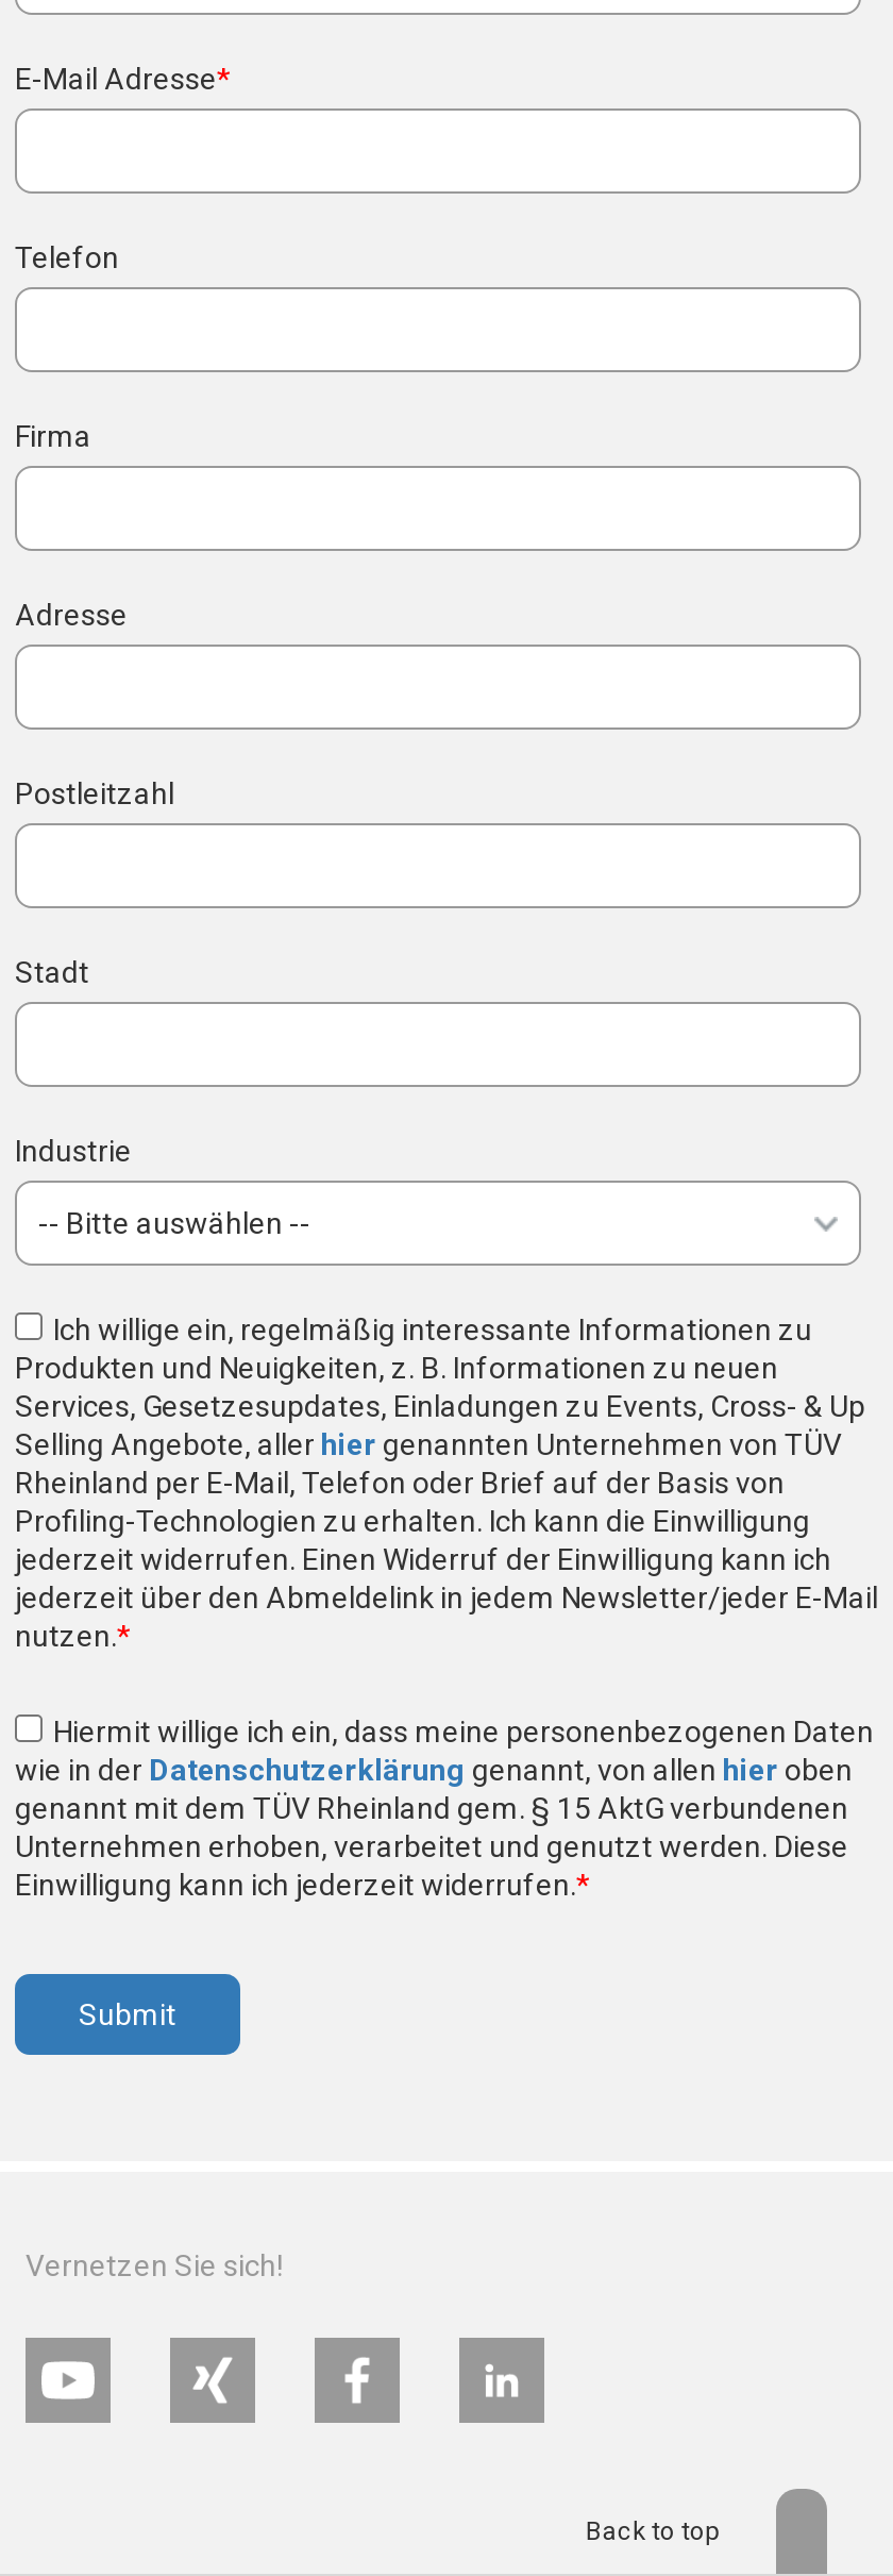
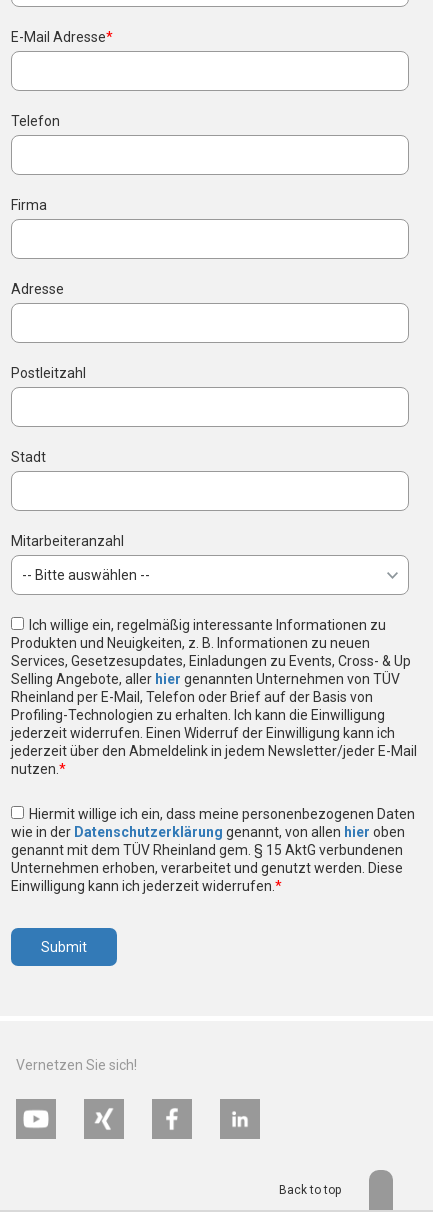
[15,1133,132,1167] Industrie -> [11,533,124,549] Mitarbeiteranzahl

